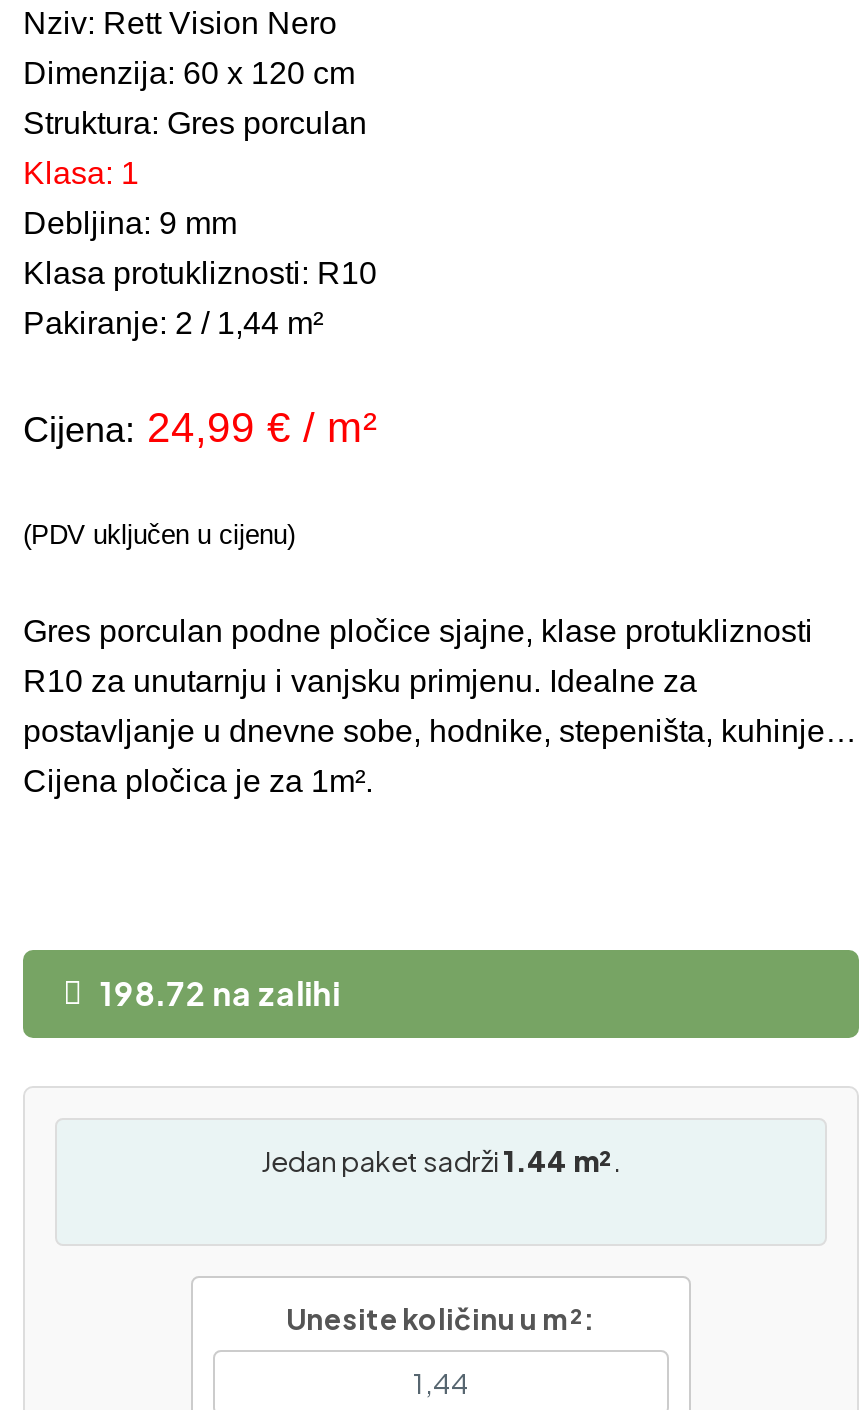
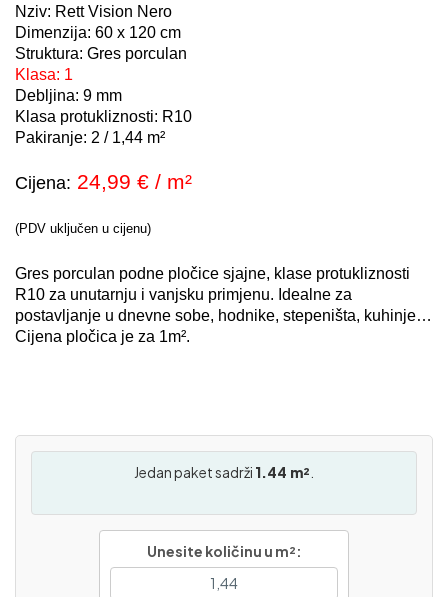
[100,972,340,1014] 198.72 na zalihi -> none

